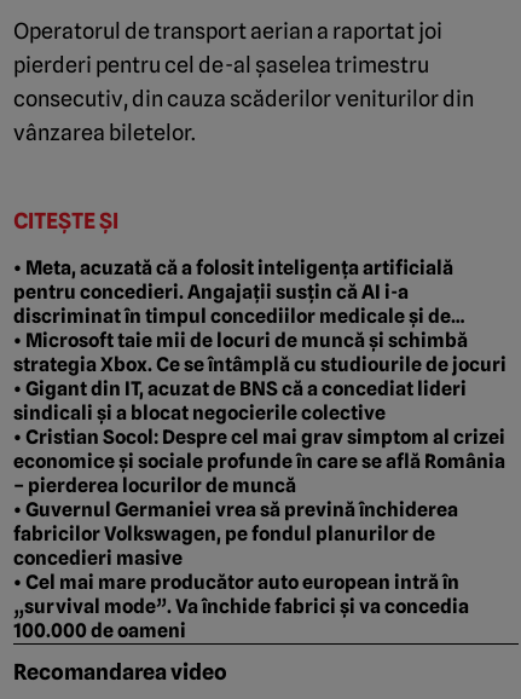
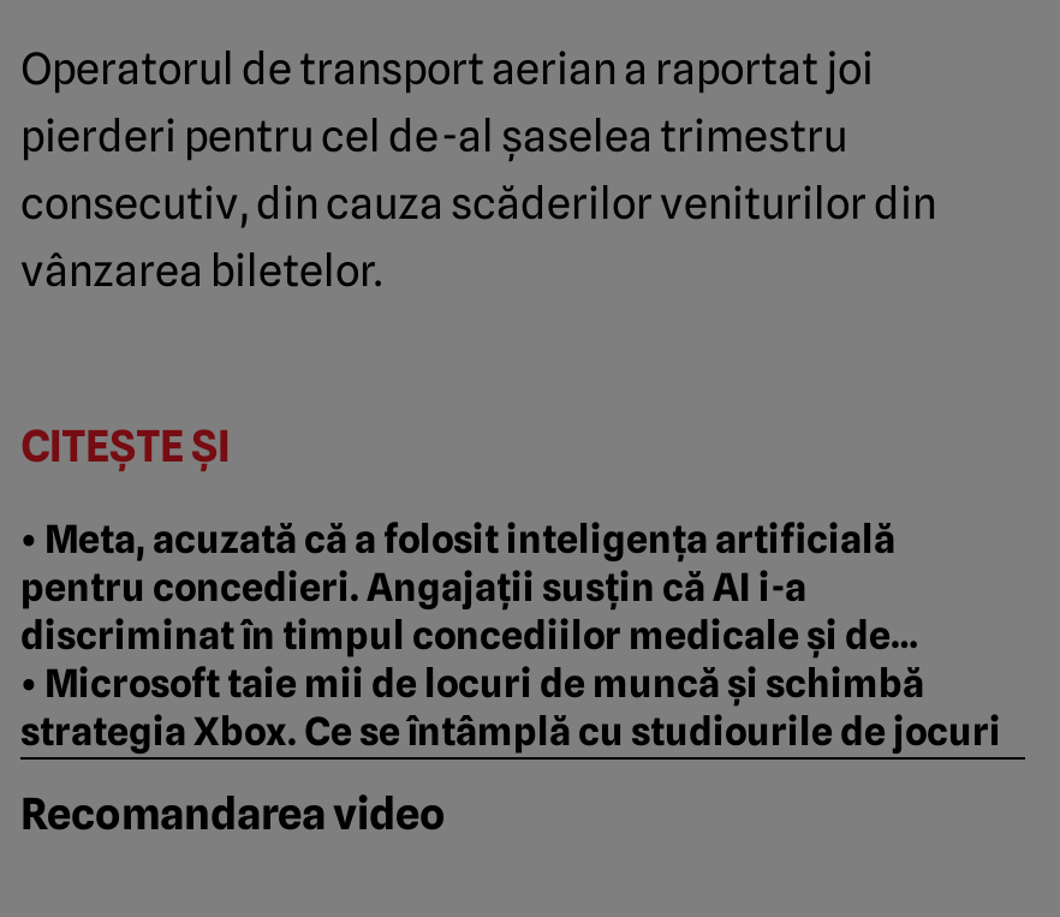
[13,377,505,642] • Gigant din IT, acuzat de BNS că a concediat lideri | sindicali și a blocat negocierile colective | • Cristian Socol: Despre cel mai grav simptom al crizei | economice și sociale profunde în care se află România | – pierderea locurilor de muncă | • Guvernul Germaniei vrea să prevină închiderea | fabricilor Volkswagen, pe fondul planurilor de | concedieri masive | • Cel mai mare producător auto european intră în | „survival mode”. Va închide fabrici și va concedia | 100.000 de oameni -> none

